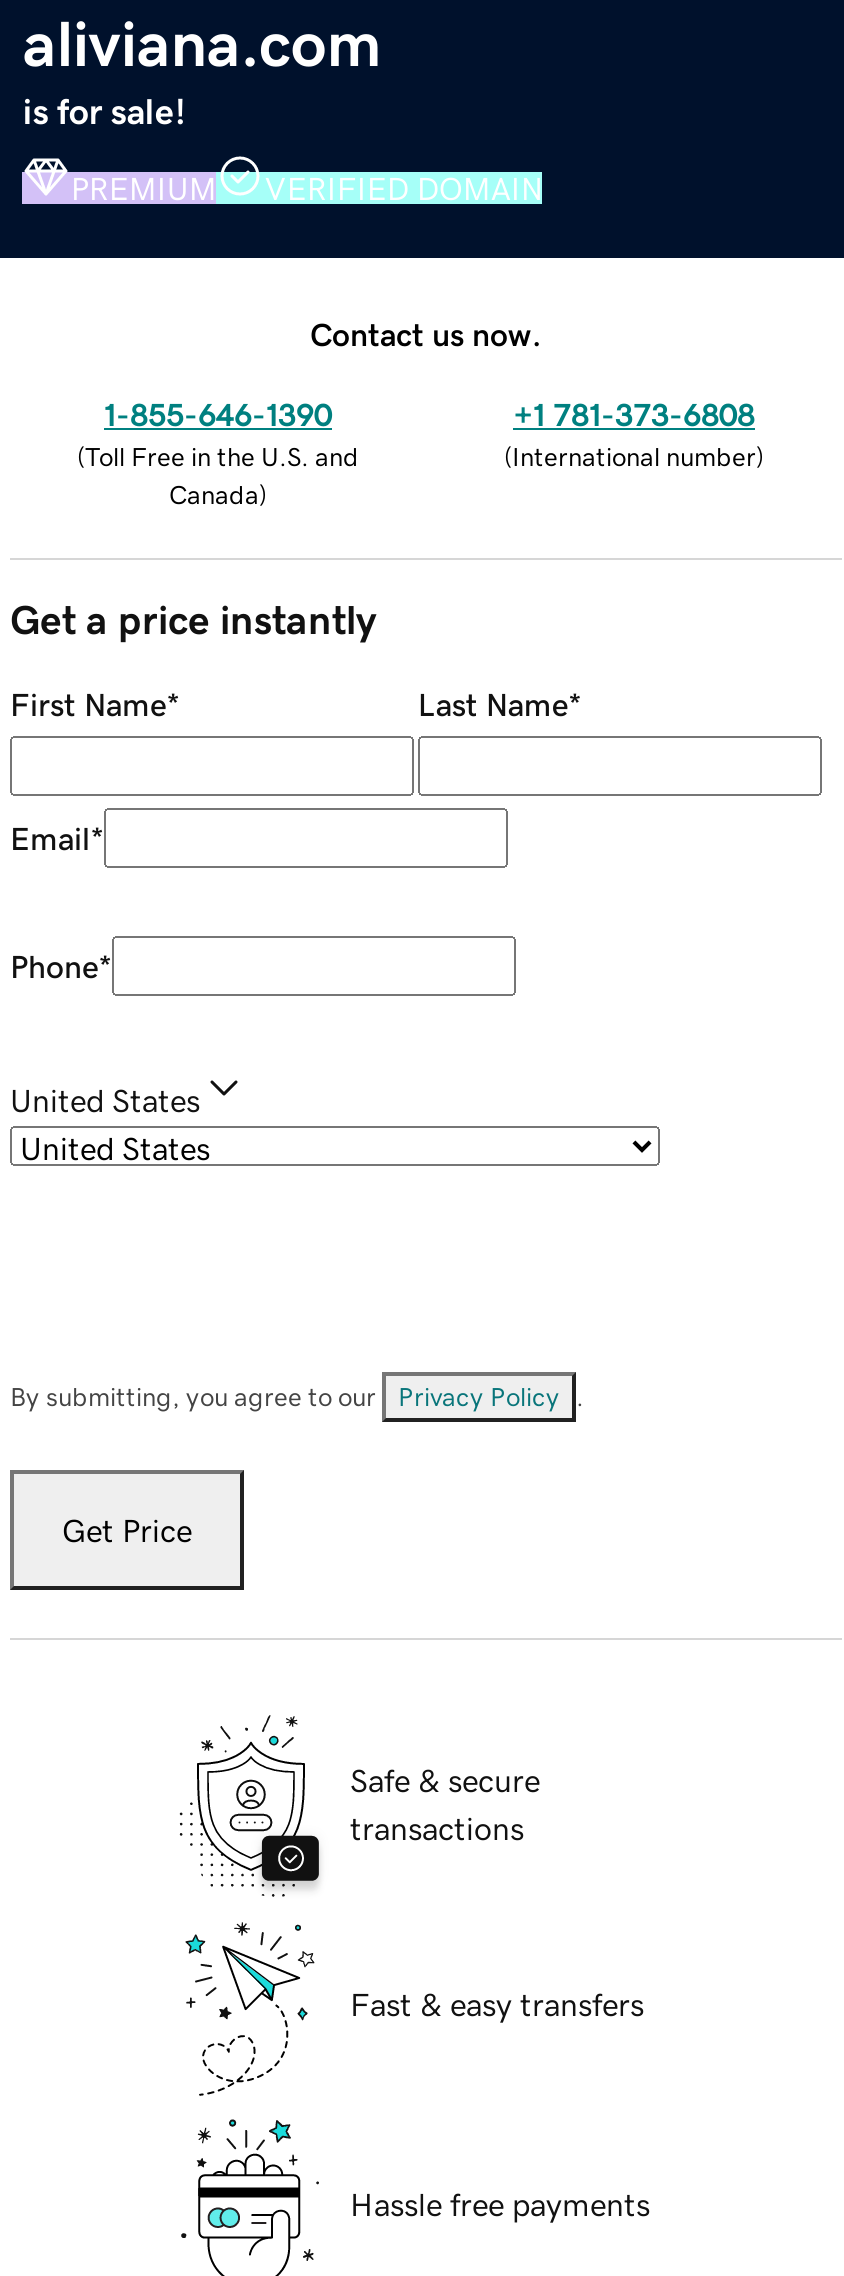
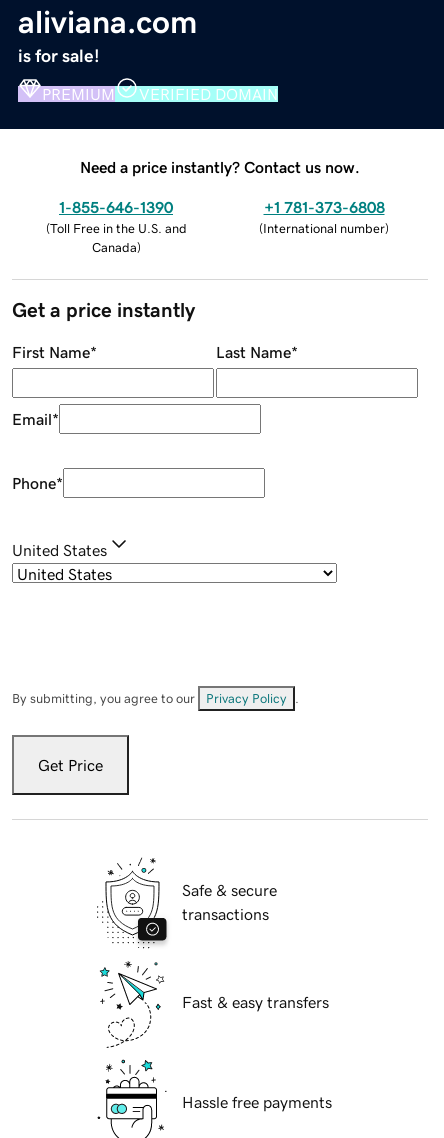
[310,317,542,349] Contact us now. -> [80,159,360,175] Need a price instantly? Contact us now.

